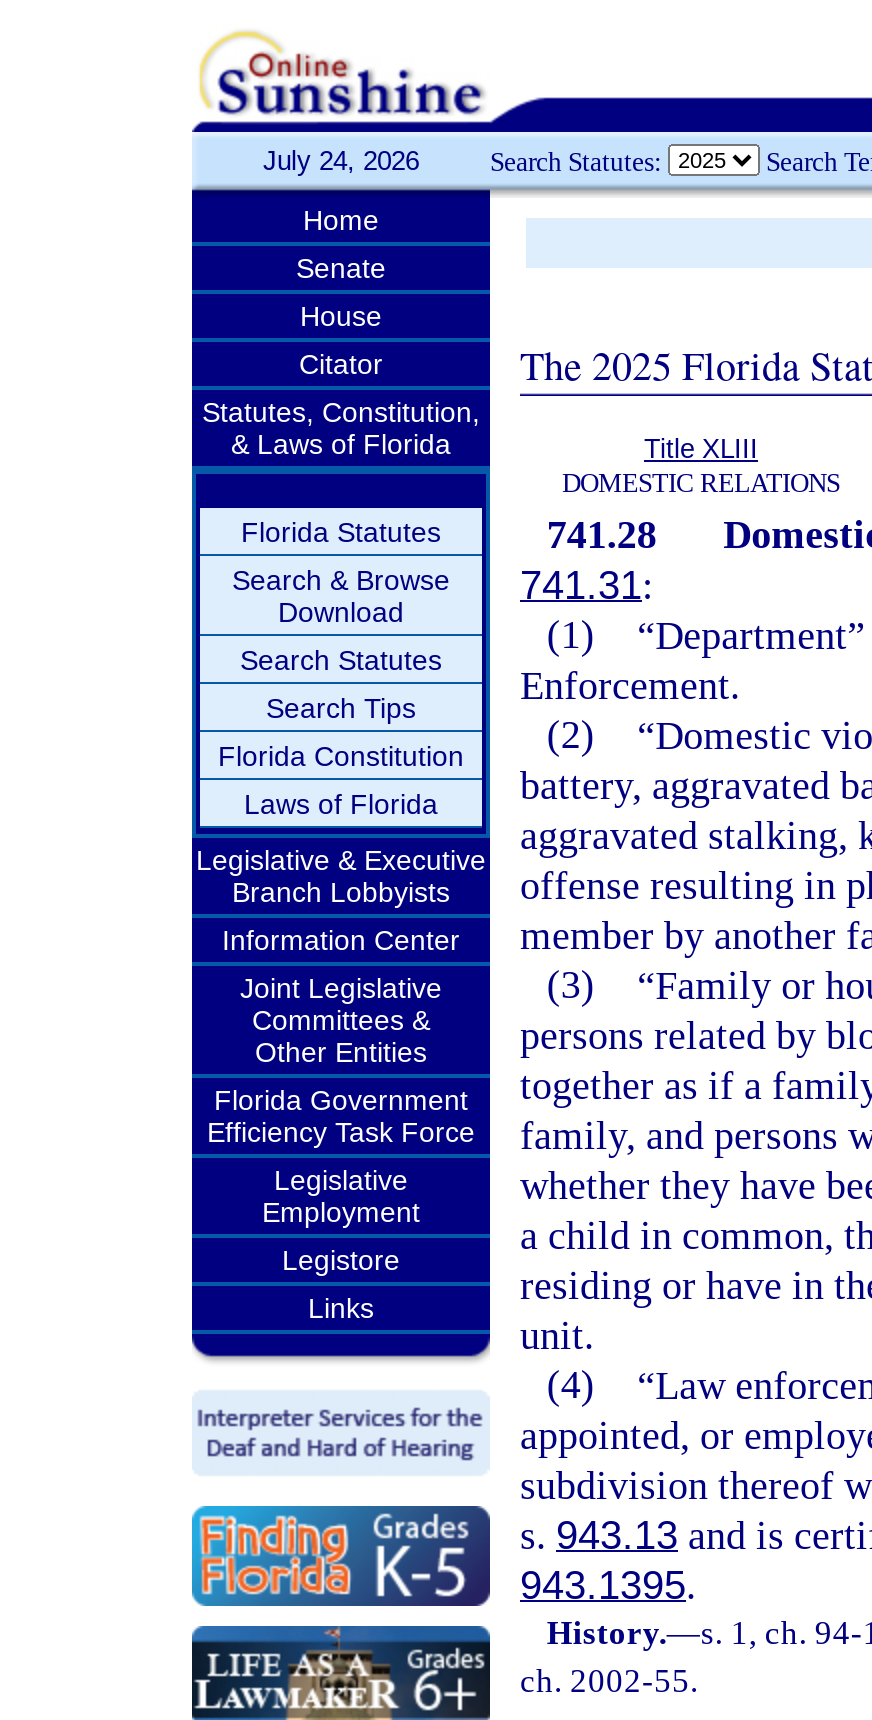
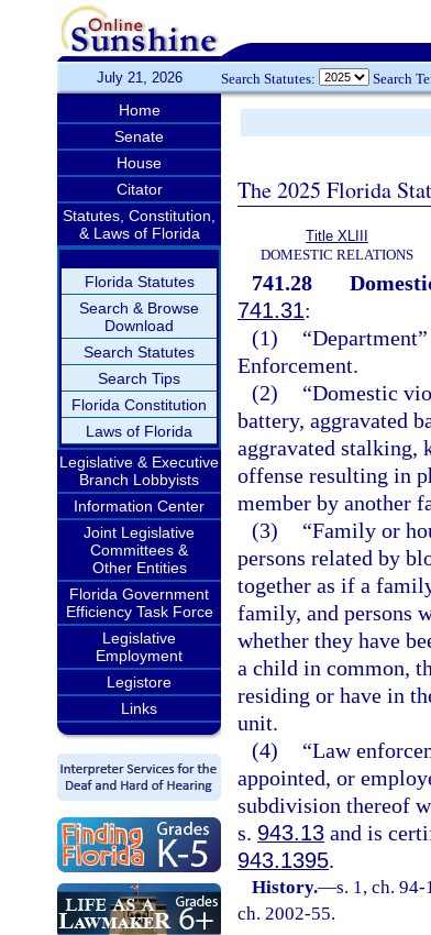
[263,146,419,176] July 24, 2026 -> [96,69,182,86] July 21, 2026

